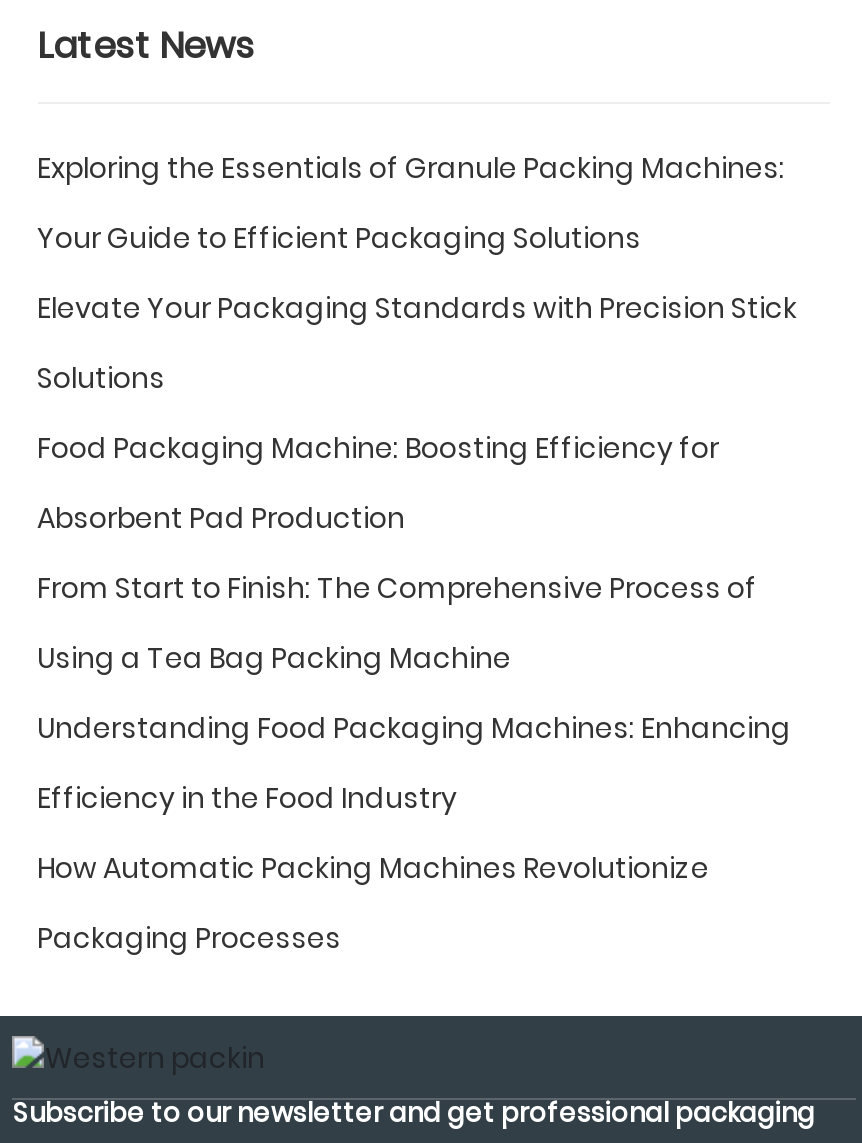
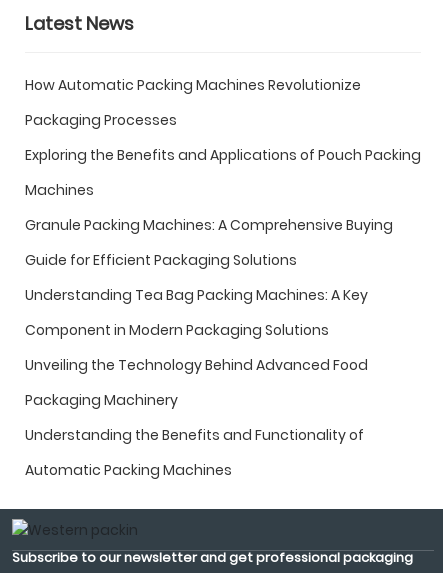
[37,148,797,818] Exploring the Essentials of Granule Packing Machines: | Your Guide to Efficient Packaging Solutions | Elevate Your Packaging Standards with Precision Stick | Solutions | Food Packaging Machine: Boosting Efficiency for | Absorbent Pad Production | From Start to Finish: The Comprehensive Process of | Using a Tea Bag Packing Machine | Understanding Food Packaging Machines: Enhancing | Efficiency in the Food Industry -> none
moved [37,848,709,958] -> [24,75,360,130]: How Automatic Packing Machines Revolutionize | Packaging Processes
none -> [24,145,420,480] Exploring the Benefits and Applications of Pouch Packing | Machines | Granule Packing Machines: A Comprehensive Buying | Guide for Efficient Packaging Solutions | Understanding Tea Bag Packing Machines: A Key | Component in Modern Packaging Solutions | Unveiling the Technology Behind Advanced Food | Packaging Machinery | Understanding the Benefits and Functionality of | Automatic Packing Machines

